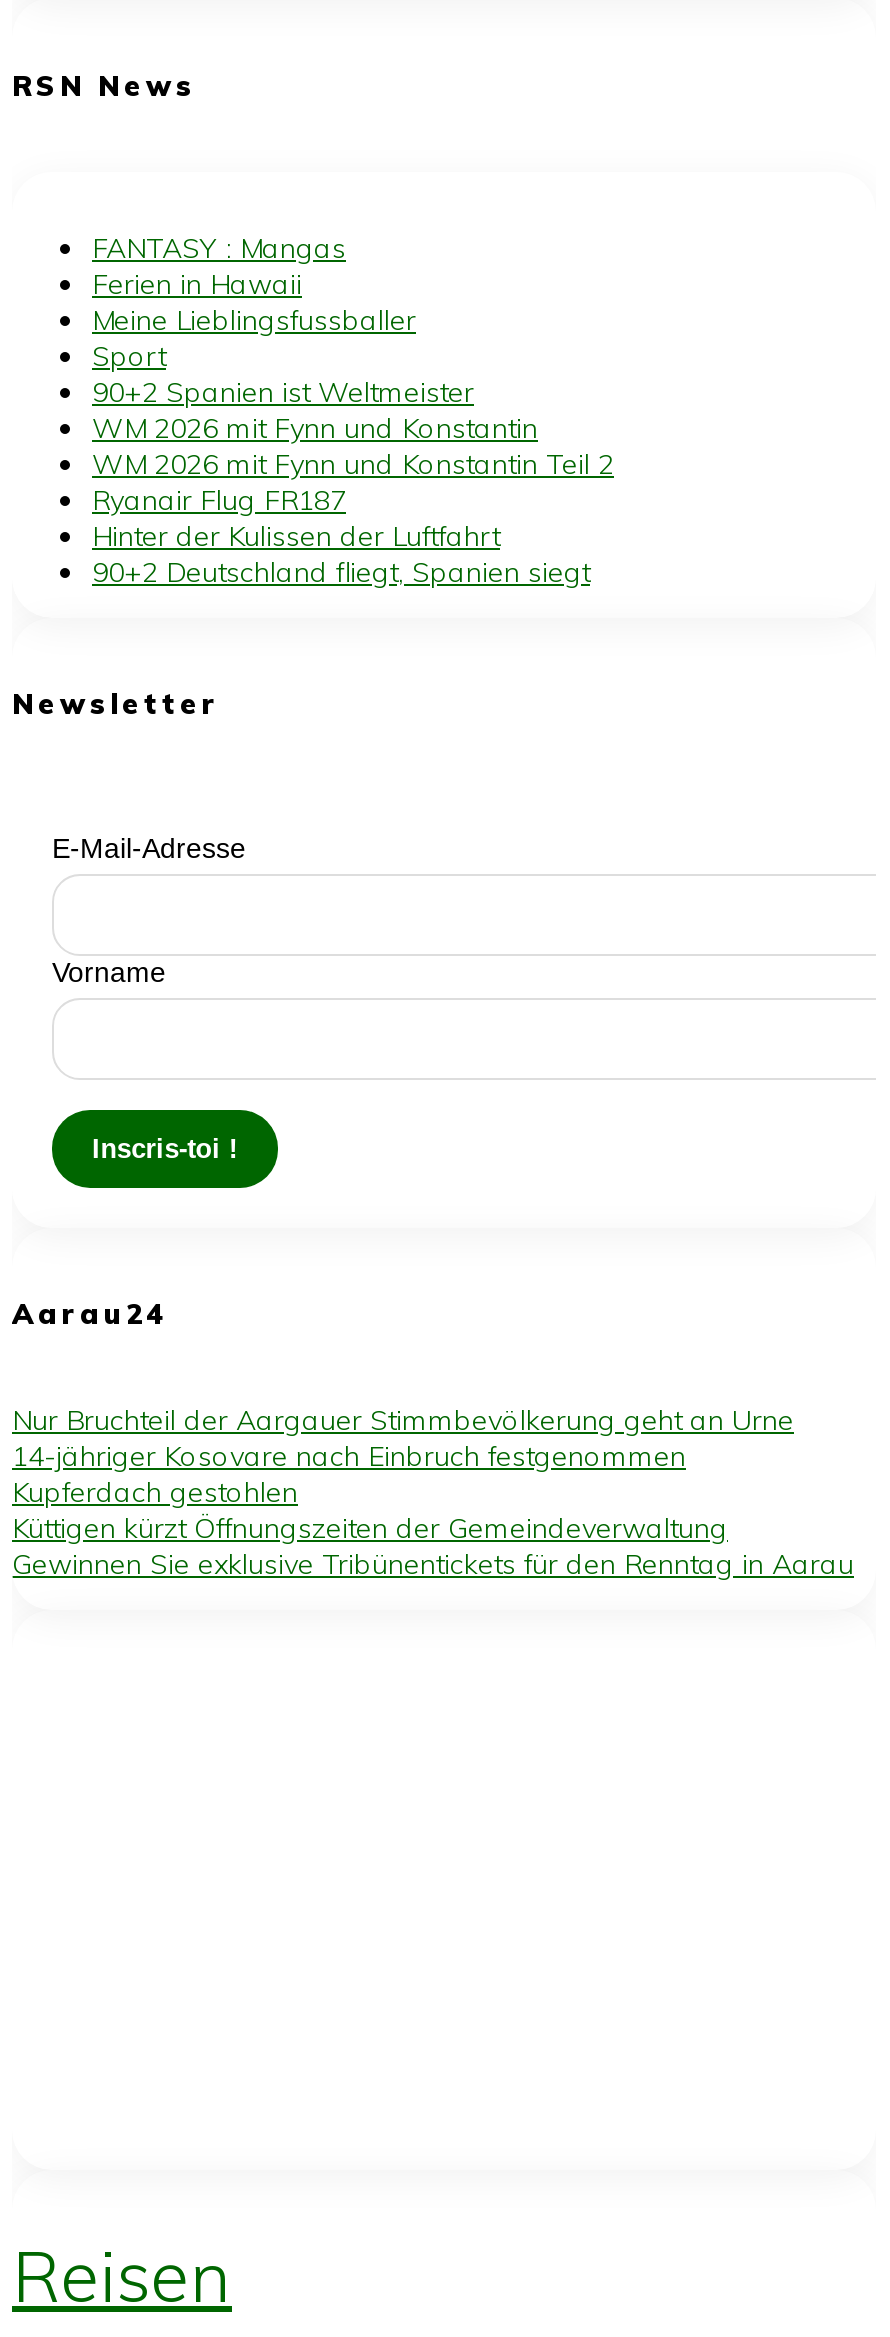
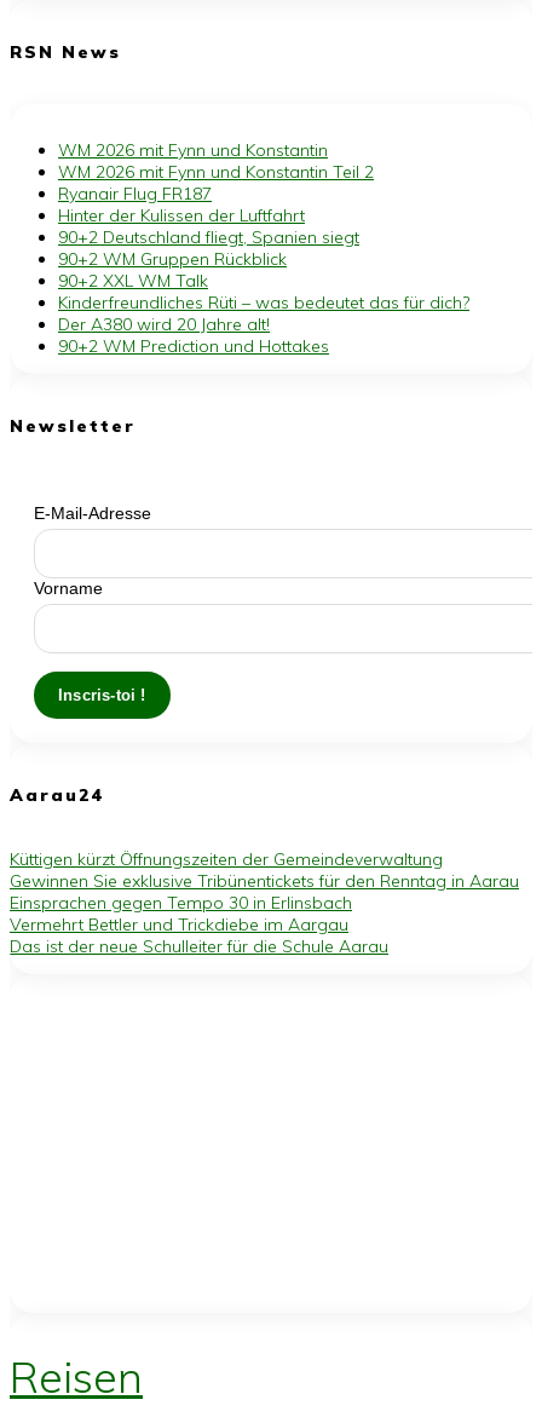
[92,230,474,410] FANTASY : Mangas | Ferien in Hawaii | Meine Lieblingsfussballer | Sport | 90+2 Spanien ist Weltmeister -> none
moved [92,410,614,590] -> [58,139,374,248]: WM 2026 mit Fynn und Konstantin | WM 2026 mit Fynn und Konstantin Teil 2 | Ryanair Flug FR187 | Hinter der Kulissen der Luftfahrt | 90+2 Deutschland fliegt, Spanien siegt
none -> [58,248,469,357] 90+2 WM Gruppen Rückblick | 90+2 XXL WM Talk | Kinderfreundliches Rüti – was bedeutet das für dich? | Der A380 wird 20 Jahre alt! | 90+2 WM Prediction und Hottakes
[12,1401,794,1509] Nur Bruchteil der Aargauer Stimmbevölkerung geht an Urne | 14-jähriger Kosovare nach Einbruch festgenommen | Kupferdach gestohlen -> none
moved [12,1509,854,1581] -> [10,848,519,891]: Küttigen kürzt Öffnungszeiten der Gemeindeverwaltung | Gewinnen Sie exklusive Tribünentickets für den Renntag in Aarau
none -> [10,891,388,957] Einsprachen gegen Tempo 30 in Erlinsbach | Vermehrt Bettler und Trickdiebe im Aargau | Das ist der neue Schulleiter für die Schule Aarau

